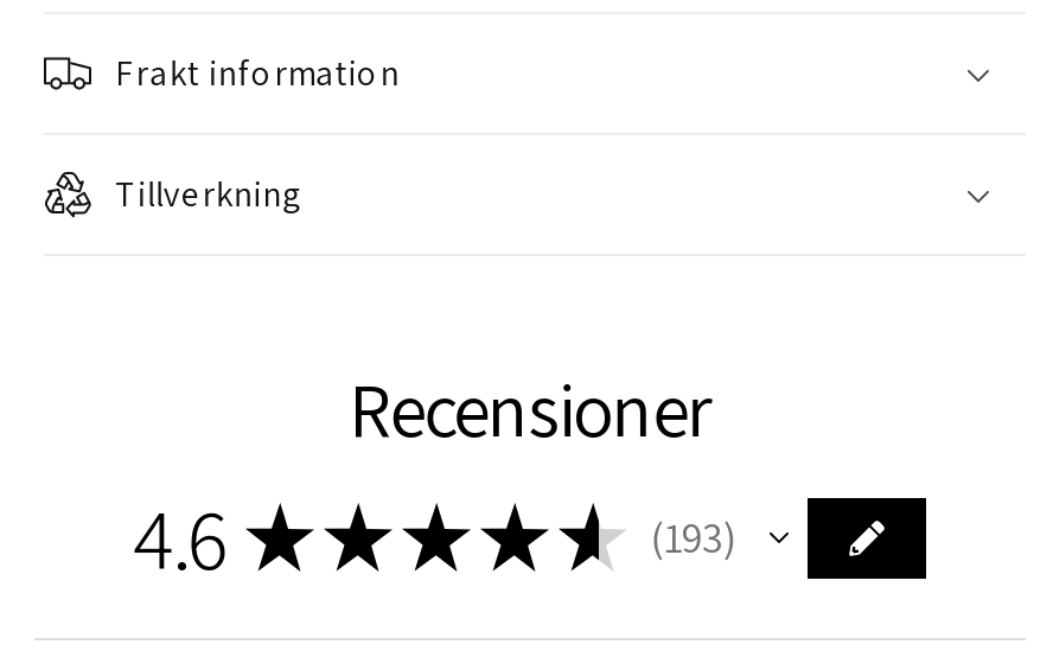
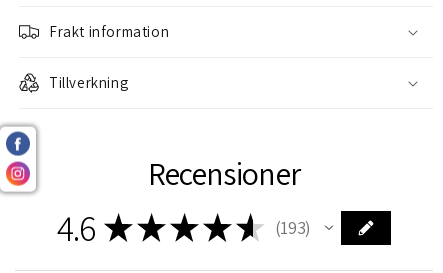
none -> [3,123,39,195] [image]

